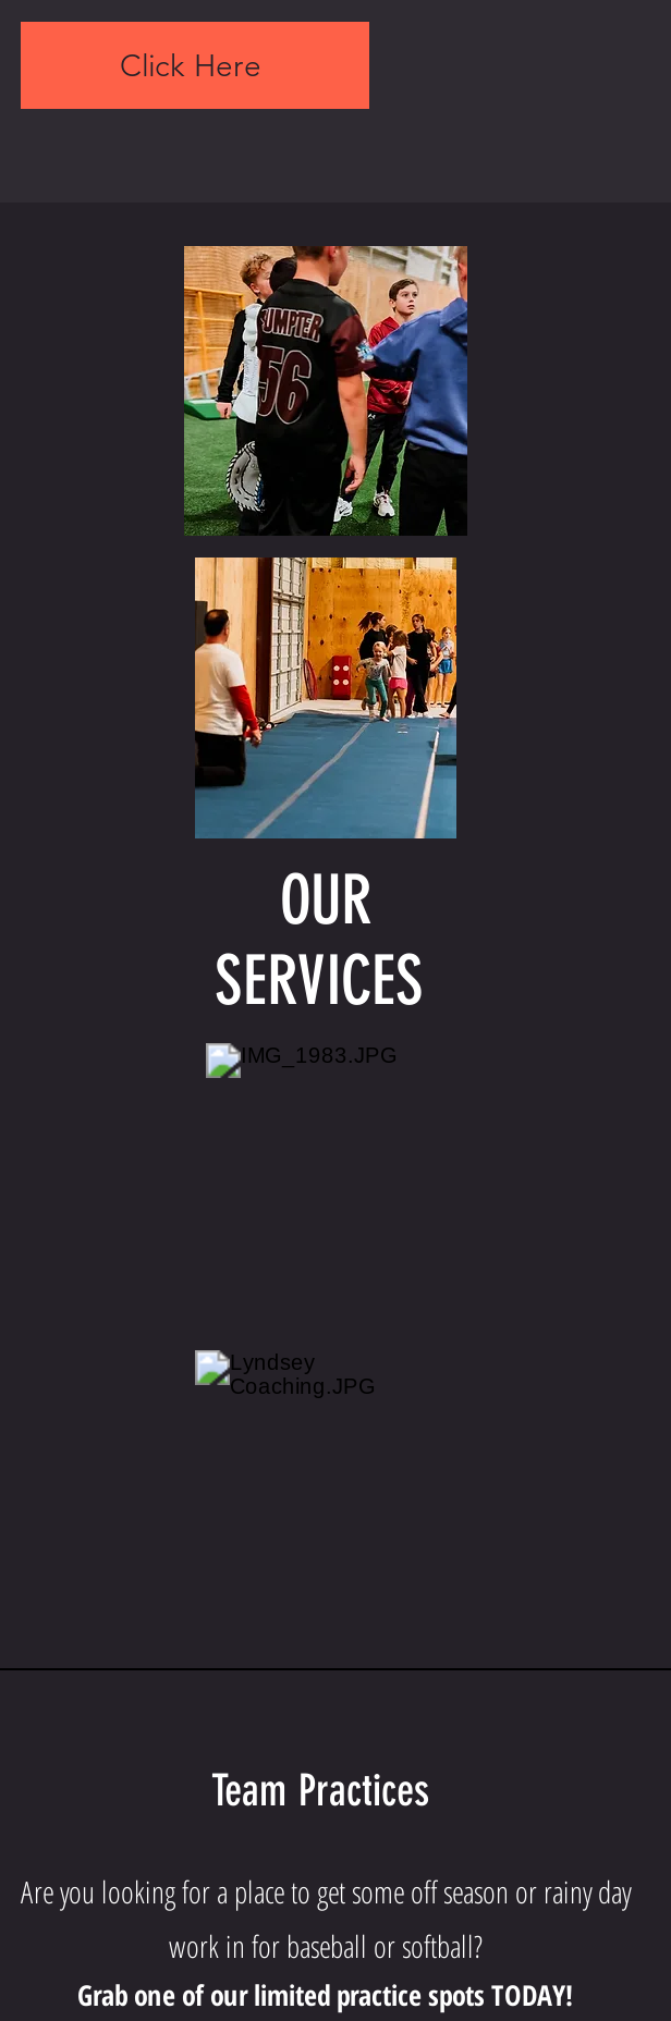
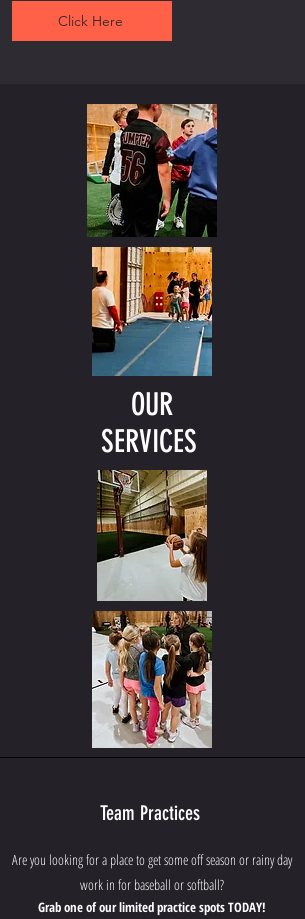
none -> [91,610,213,749] [image]
none -> [96,469,208,602] [image]

